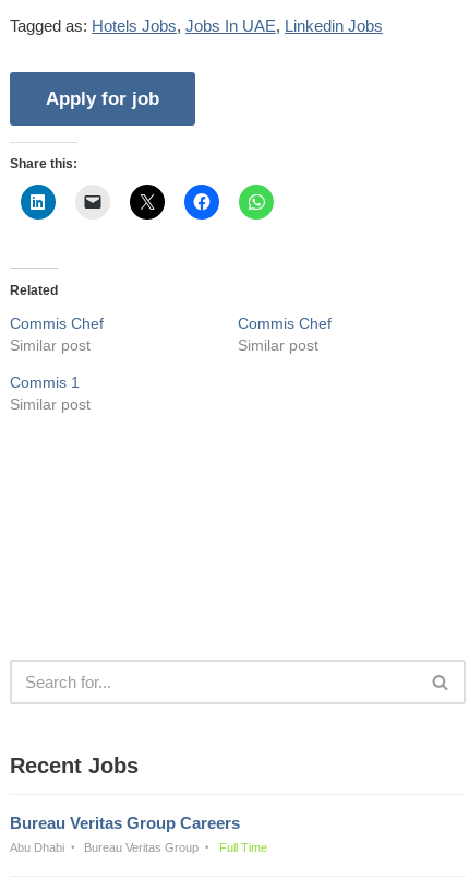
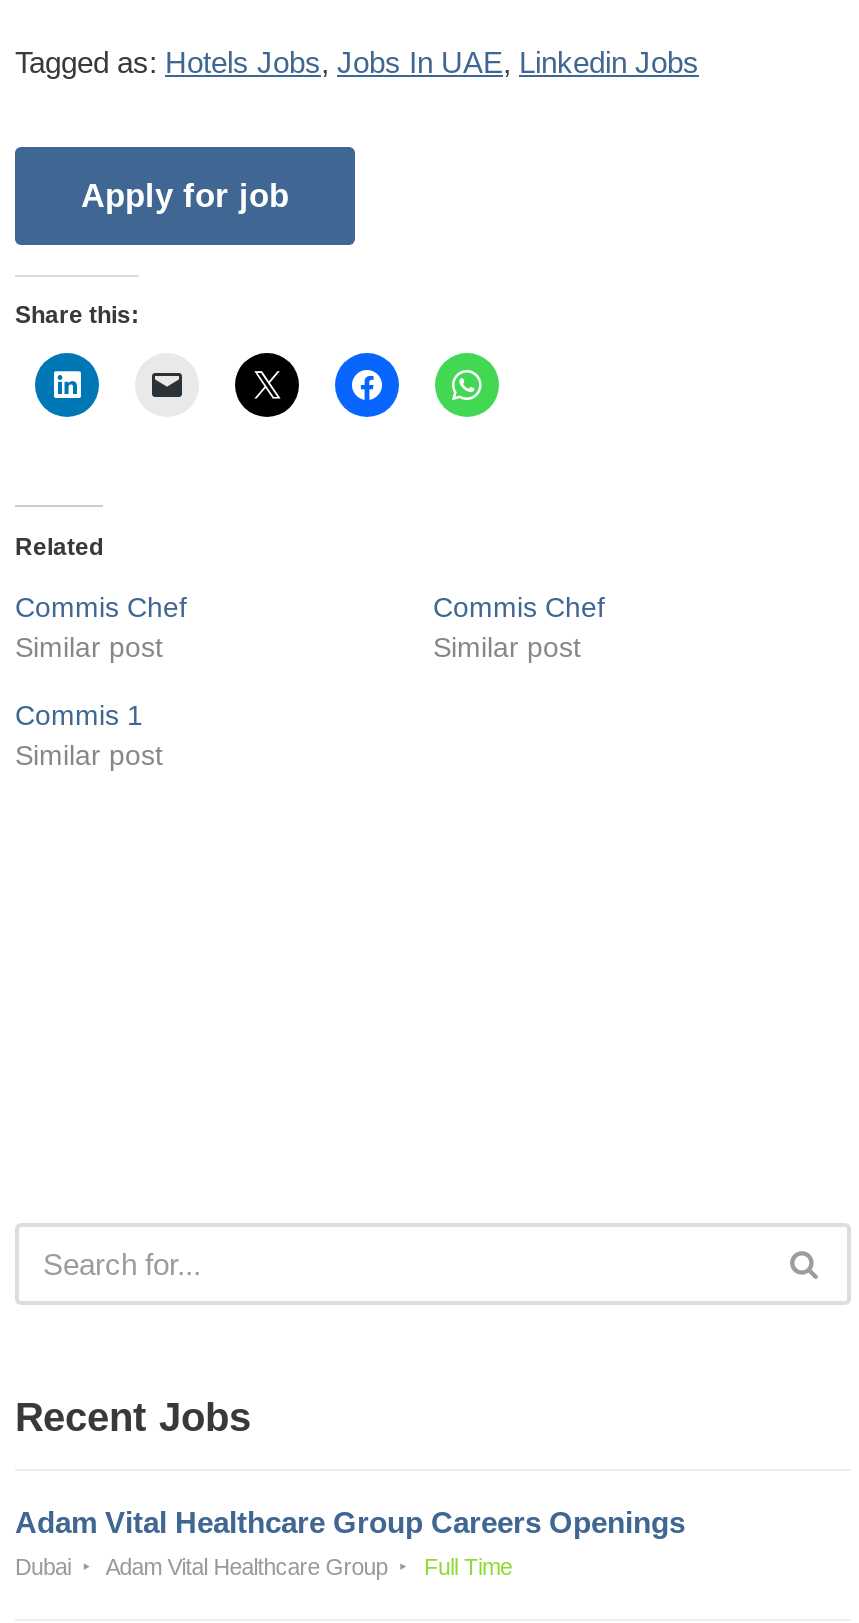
[10,813,240,832] Bureau Veritas Group Careers -> [15,1504,685,1538] Adam Vital Healthcare Group Careers Openings
[10,840,199,853] Abu Dhabi | Bureau Veritas Group -> [15,1554,387,1578] Dubai | Adam Vital Healthcare Group

